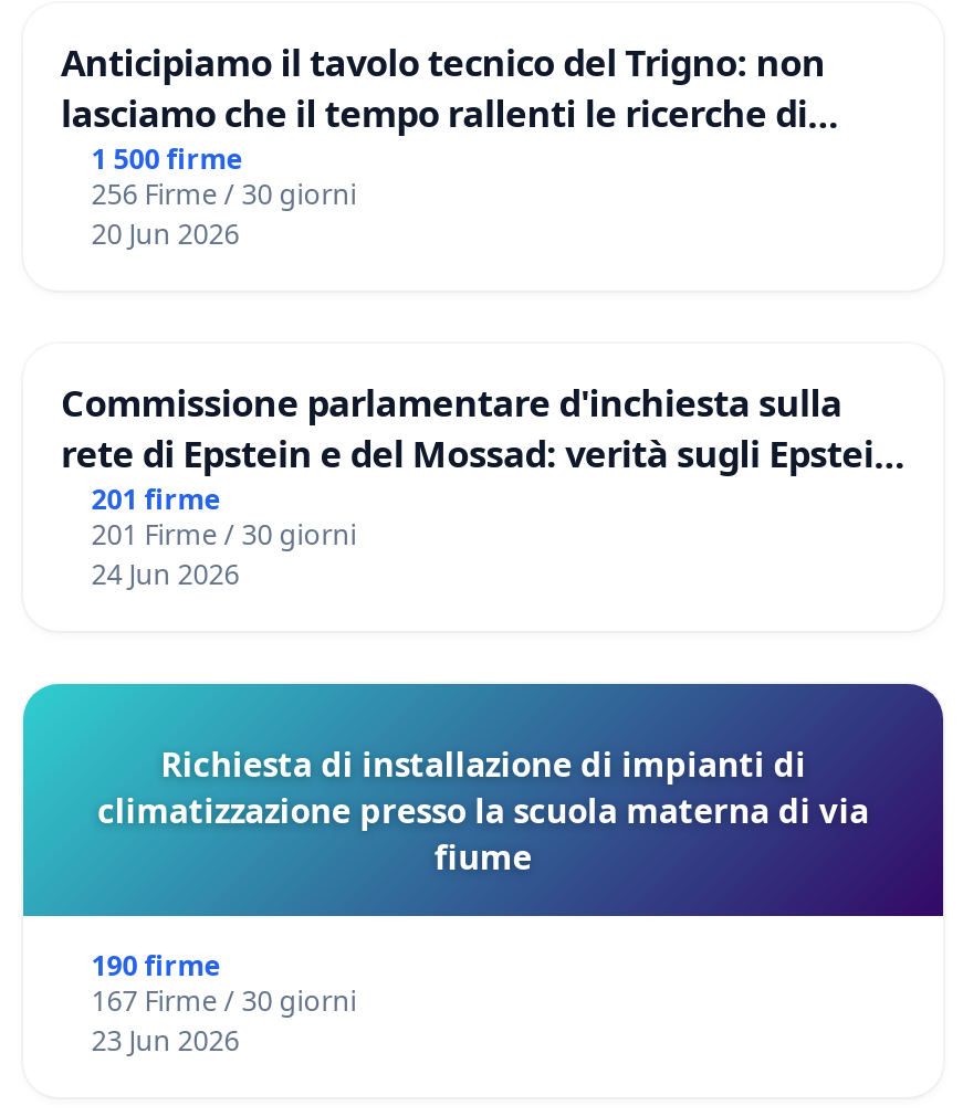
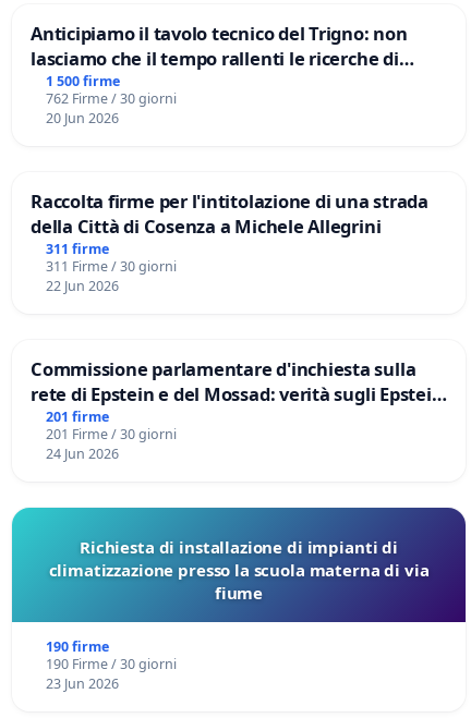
[91,176,357,213] 256 Firme / 30 giorni -> [46,89,176,108] 762 Firme / 30 giorni
none -> [31,189,428,295] Raccolta firme per l'intitolazione di una strada | della Città di Cosenza a Michele Allegrini | 311 firme | 311 Firme / 30 giorni | 22 Jun 2026
[91,982,357,1020] 167 Firme / 30 giorni -> [46,655,176,673] 190 Firme / 30 giorni

